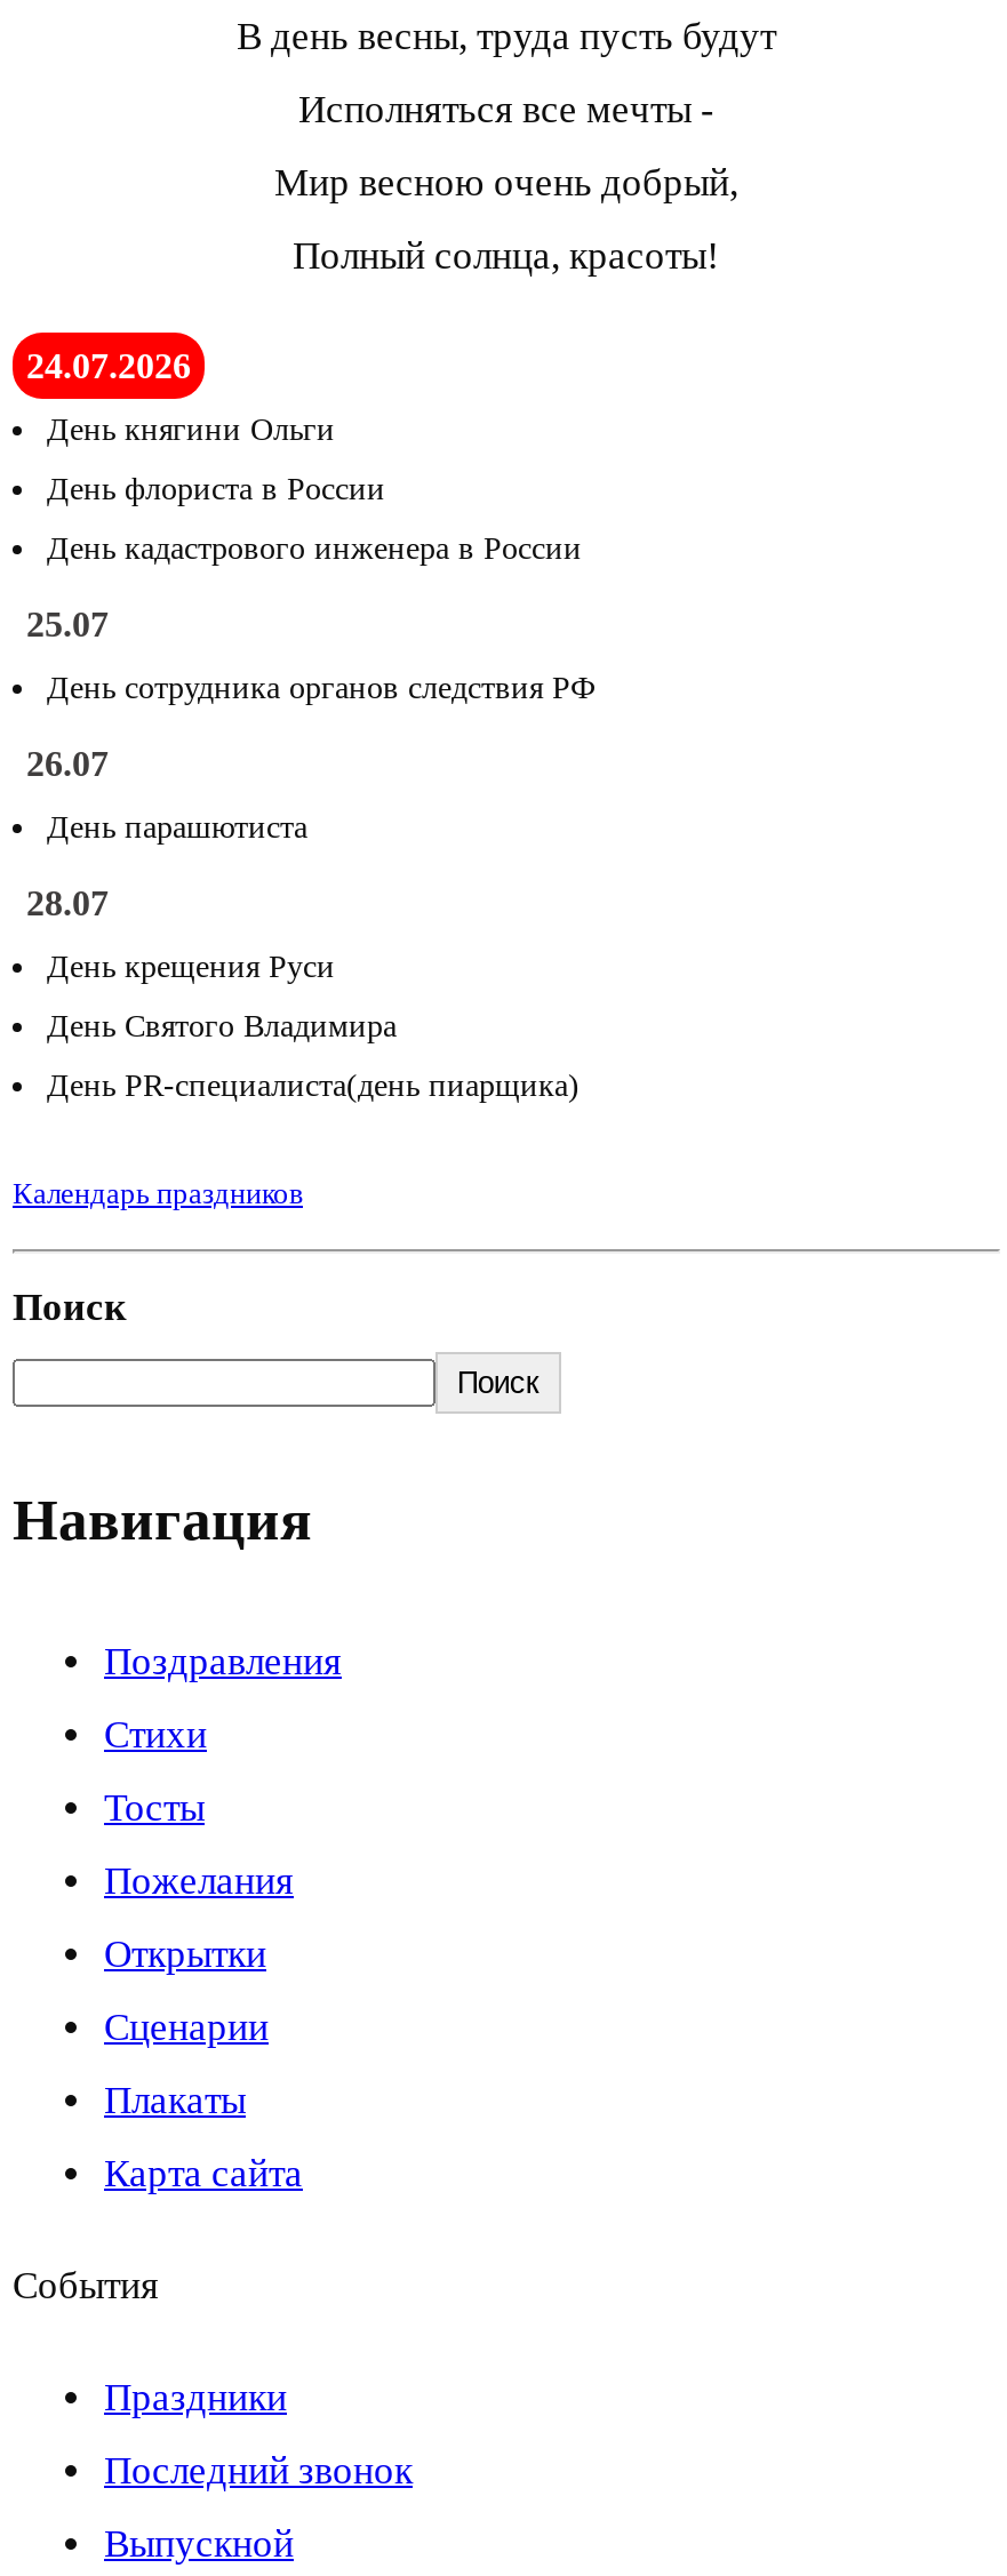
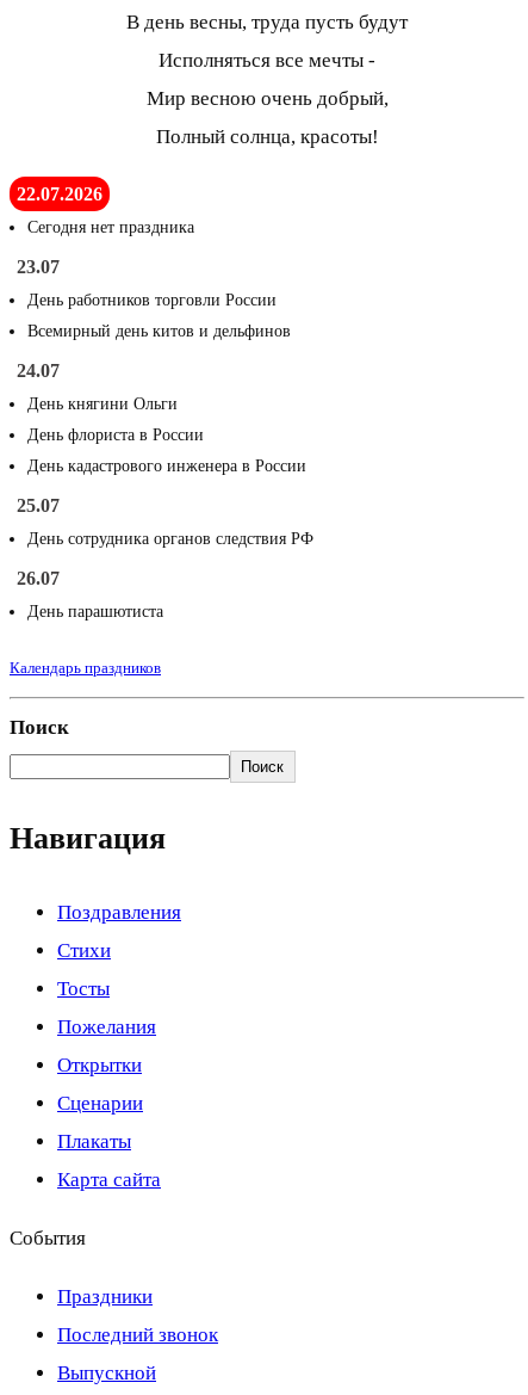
[26,347,191,386] 24.07.2026 -> [17,184,291,381] 22.07.2026 | Сегодня нет праздника | 23.07 | День работников торговли России | Всемирный день китов и дельфинов | 24.07
moved [26,413,596,845] -> [17,395,313,621]: День княгини Ольги | День флориста в России | День кадастрового инженера в России | 25.07 | День сотрудника органов следствия РФ | 26.07 | День парашютиста
[26,884,580,1104] 28.07 | День крещения Руси | День Святого Владимира | День PR-специалиста(день пиарщика) -> none

